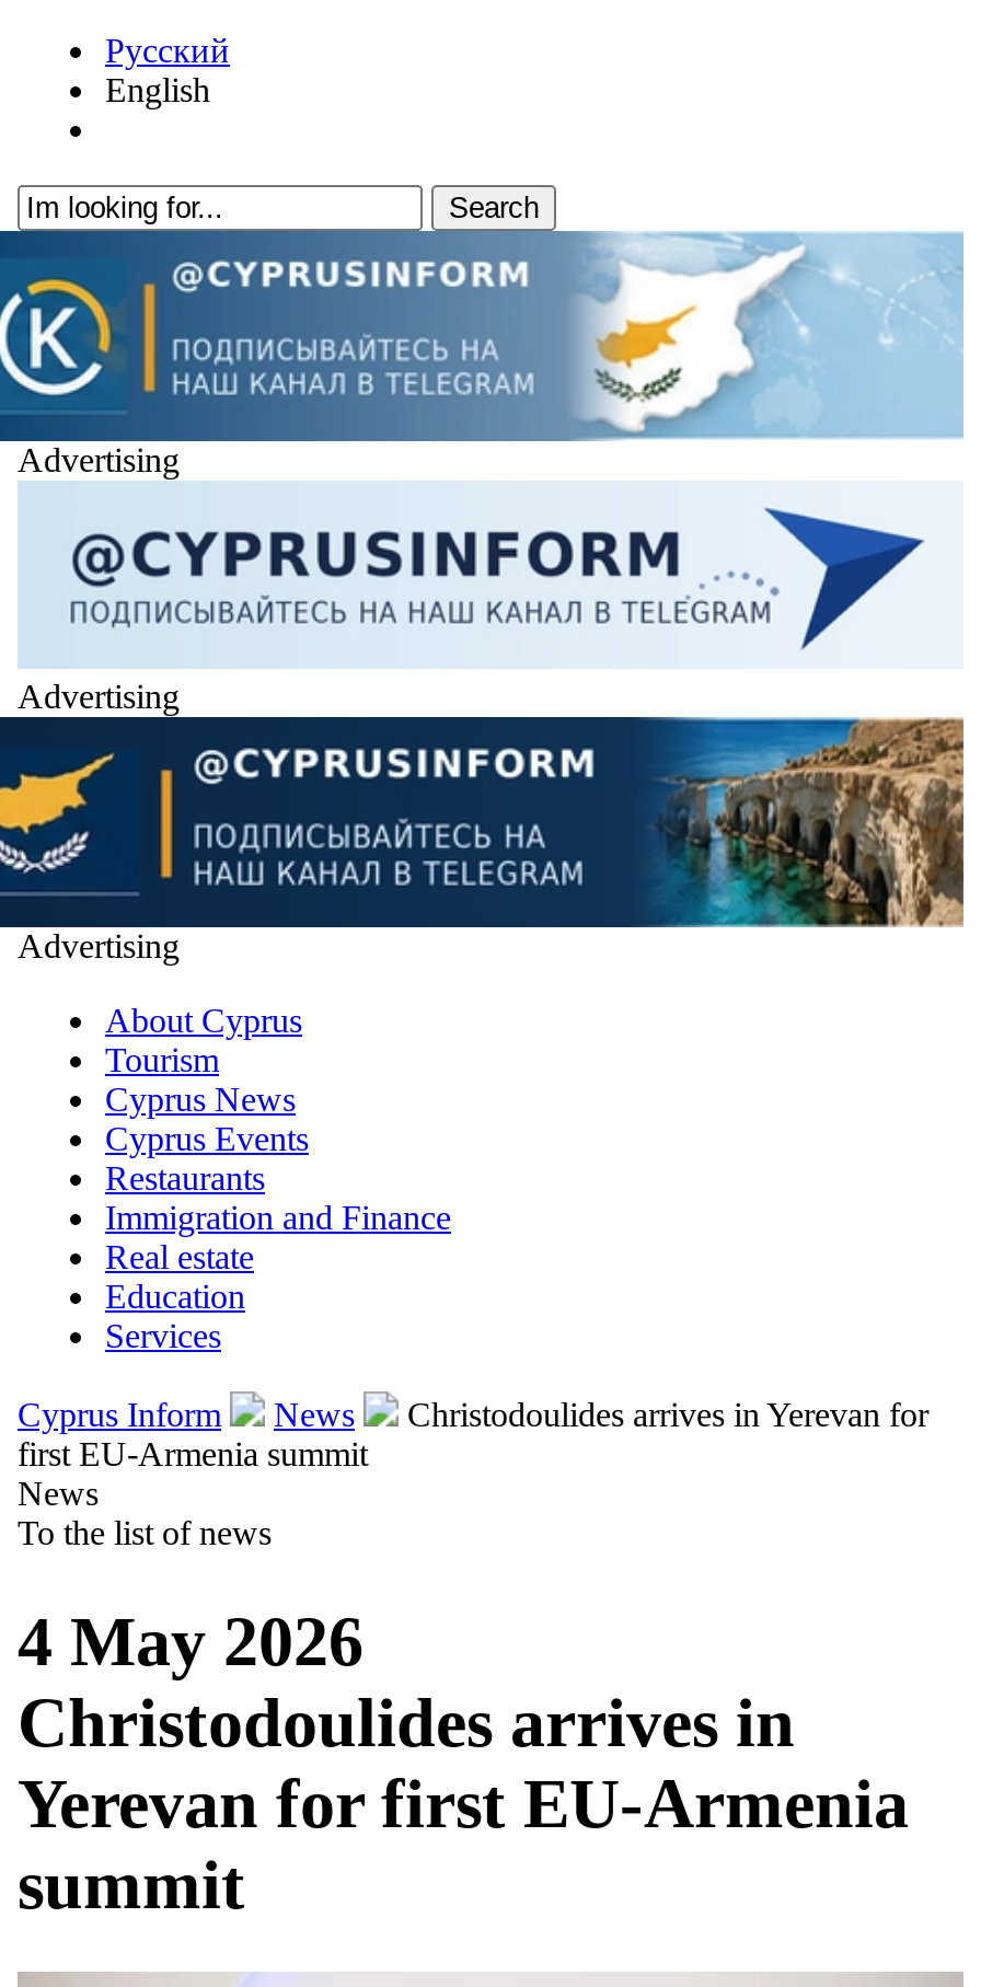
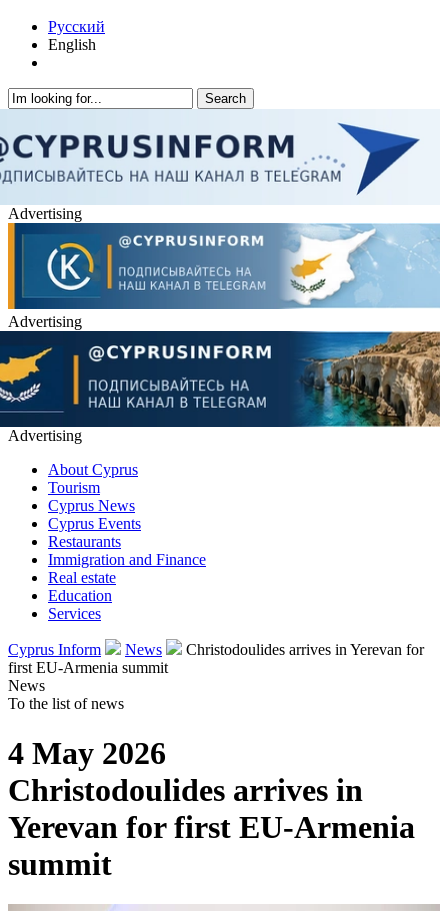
[7,229,963,443] [image] -> [3,109,439,205] [image]
[18,481,961,669] [image] -> [7,222,440,310] [image]

